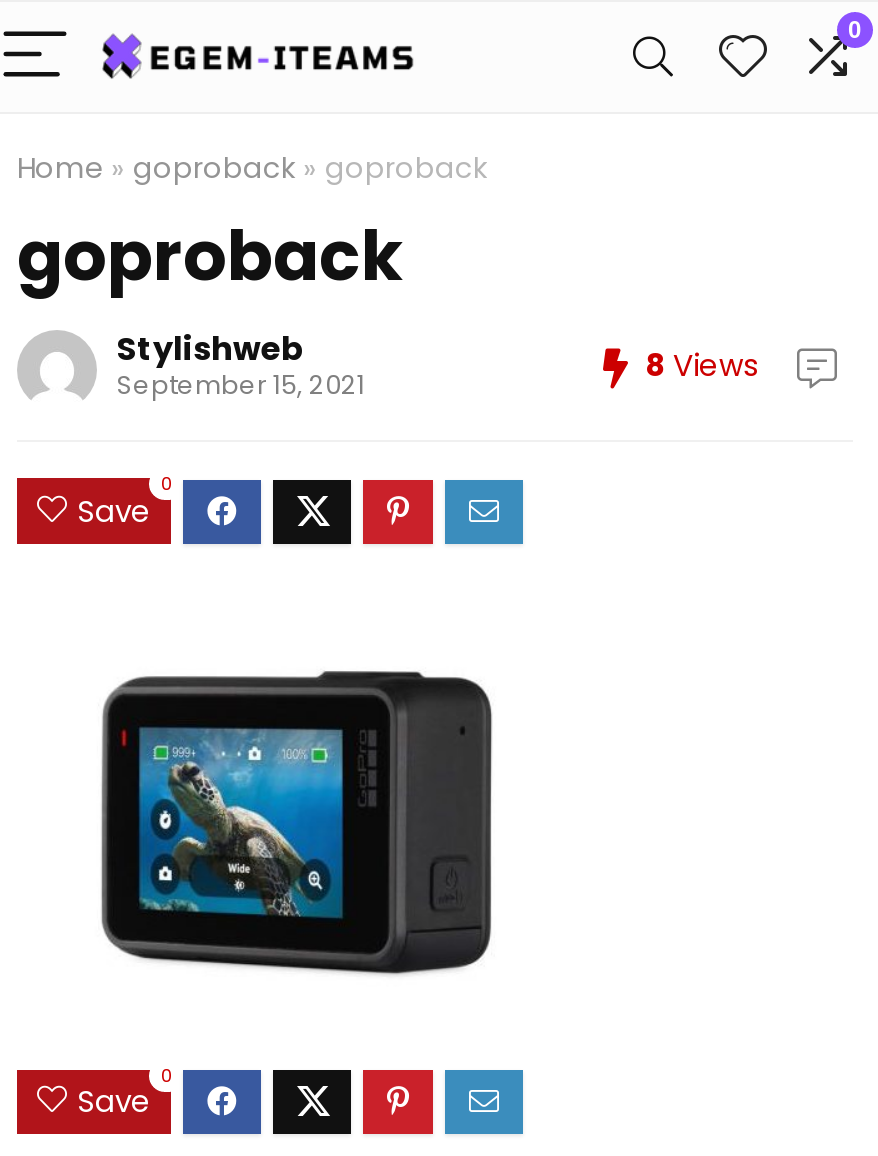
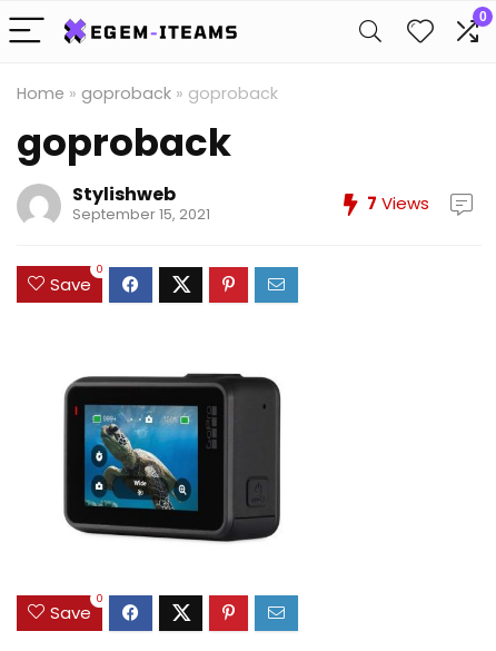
[645,344,759,386] 8 Views -> [367,191,429,215] 7 Views

